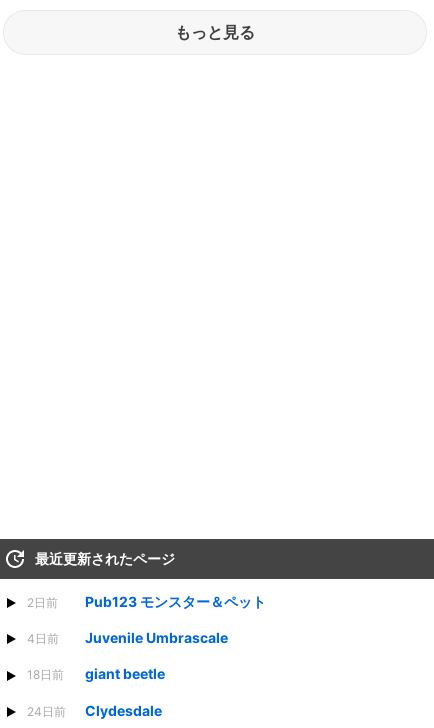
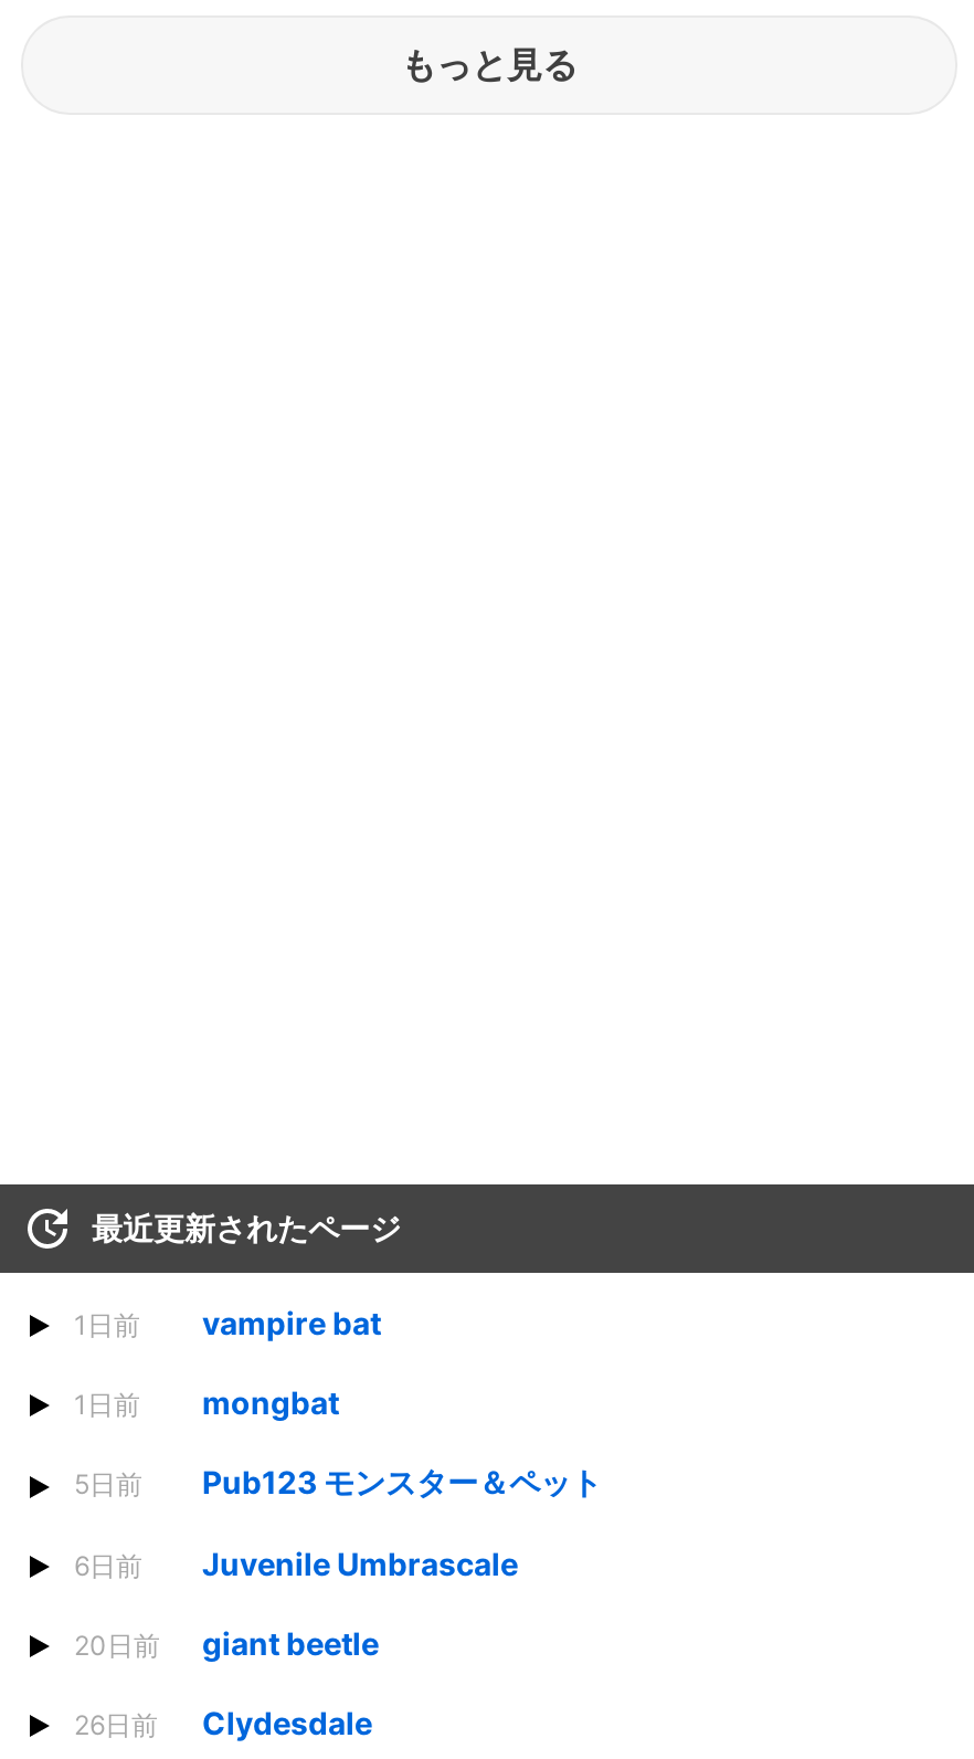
[27,595,58,610] 2日前 -> [74,1304,381,1501] 1日前 | vampire bat | 1日前 | mongbat | 5日前
[27,629,228,646] 4日前 Juvenile Umbrascale -> [74,1544,518,1581] 6日前 Juvenile Umbrascale
[27,665,165,682] 18日前 giant beetle -> [74,1624,379,1661] 20日前 giant beetle
[27,702,162,719] 24日前 Clydesdale -> [74,1704,372,1741] 26日前 Clydesdale

